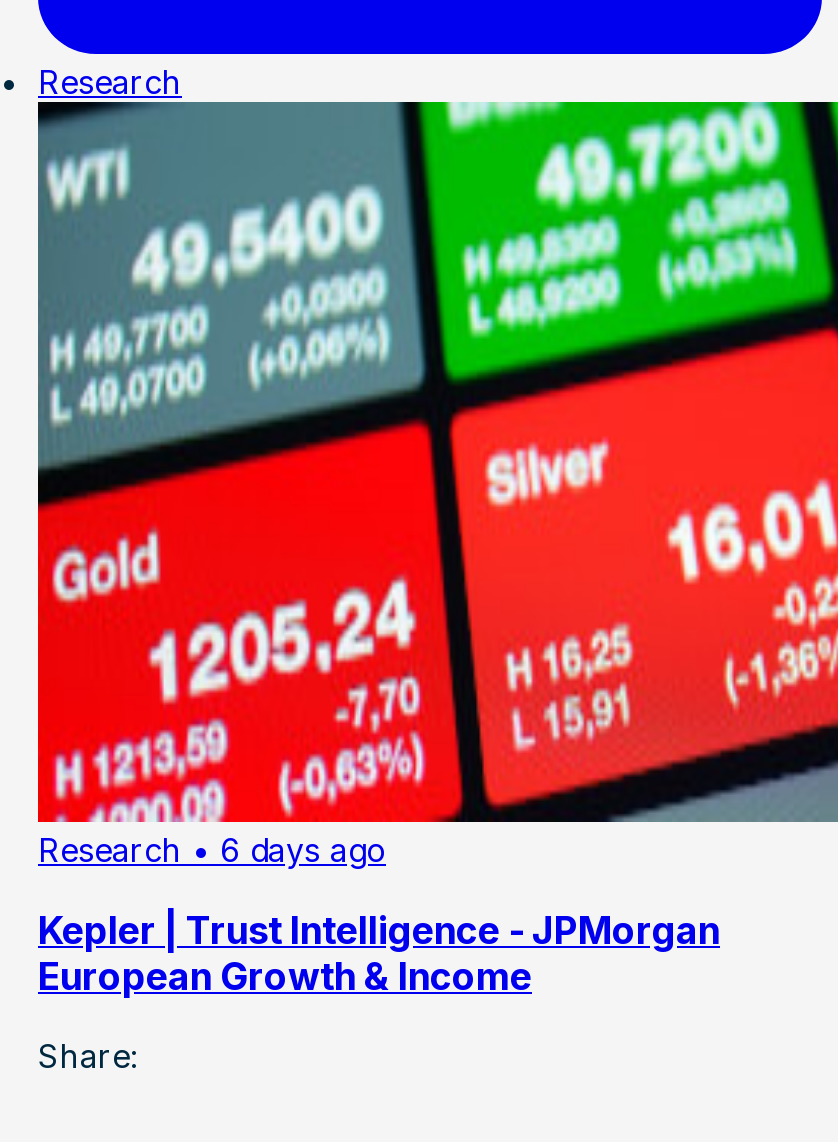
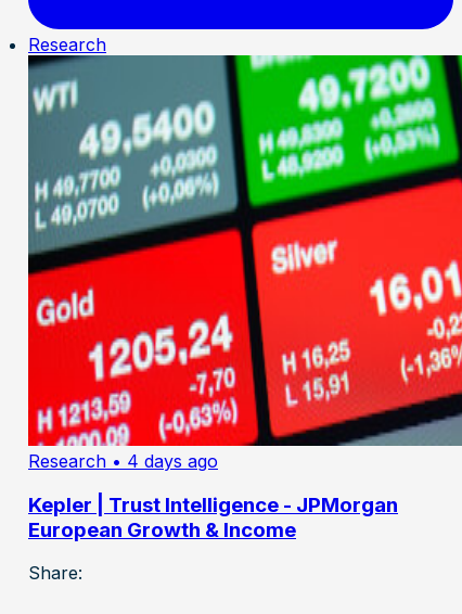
[38,830,386,870] Research • 6 days ago -> [28,450,218,472] Research • 4 days ago

